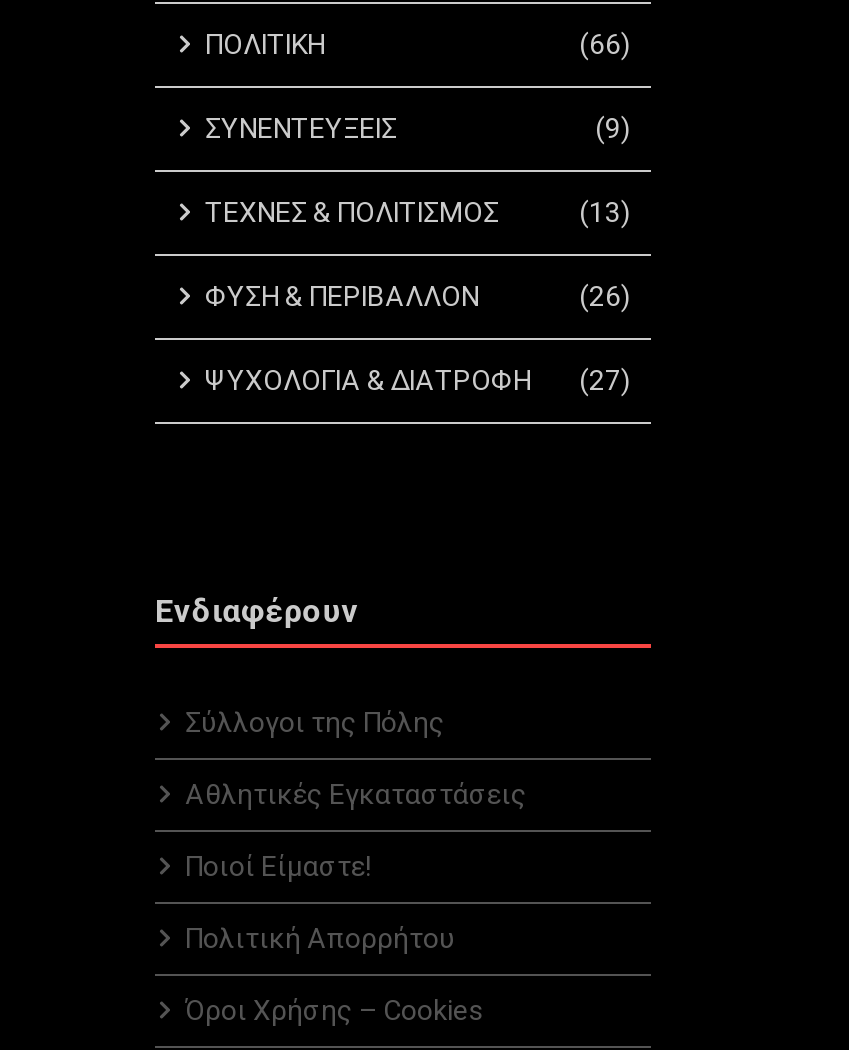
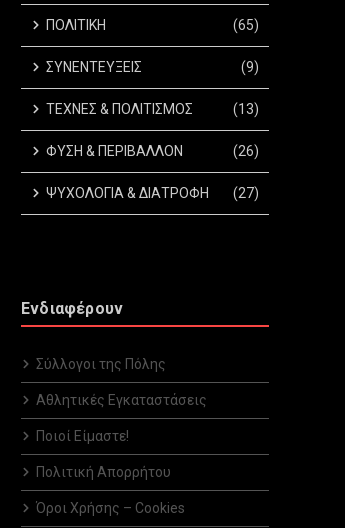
[579,27,631,59] (66) -> [233,17,259,33] (65)

